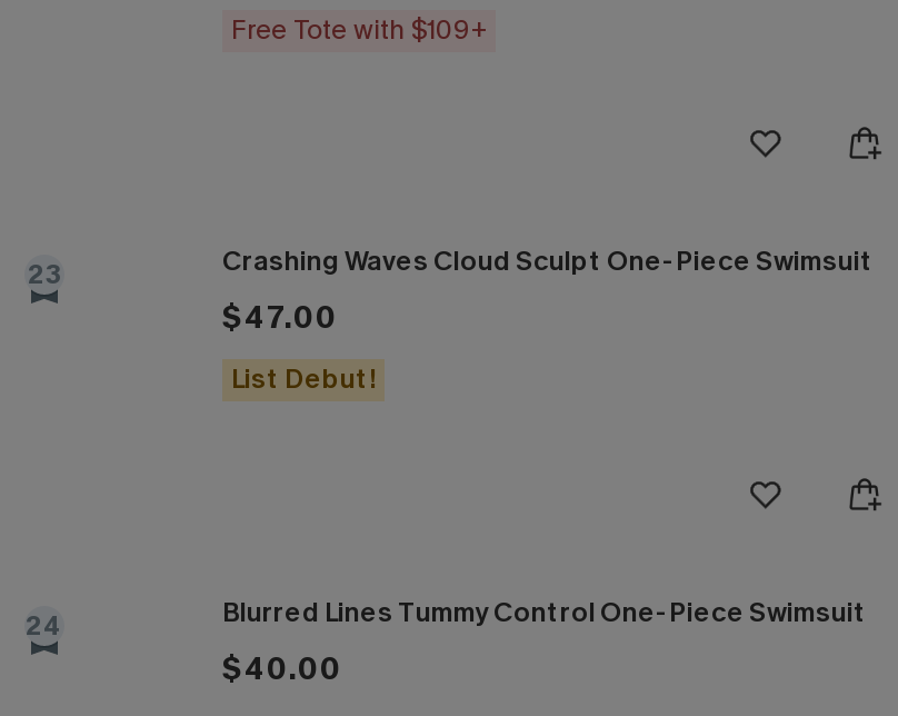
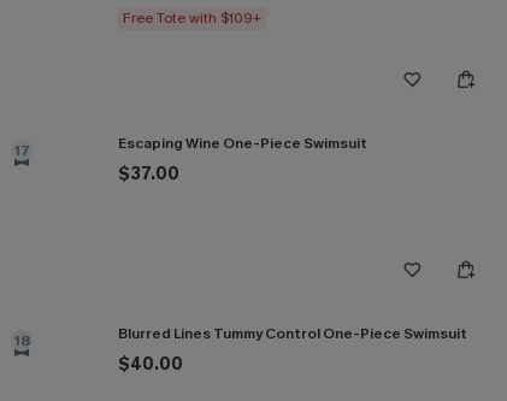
[28,243,874,397] 23 | Crashing Waves Cloud Sculpt One-Piece Swimsuit | $47.00 | List Debut! -> [14,134,367,185] 17 | Escaping Wine One-Piece Swimsuit | $37.00
[26,607,63,643] 24 -> [14,331,30,350] 18

